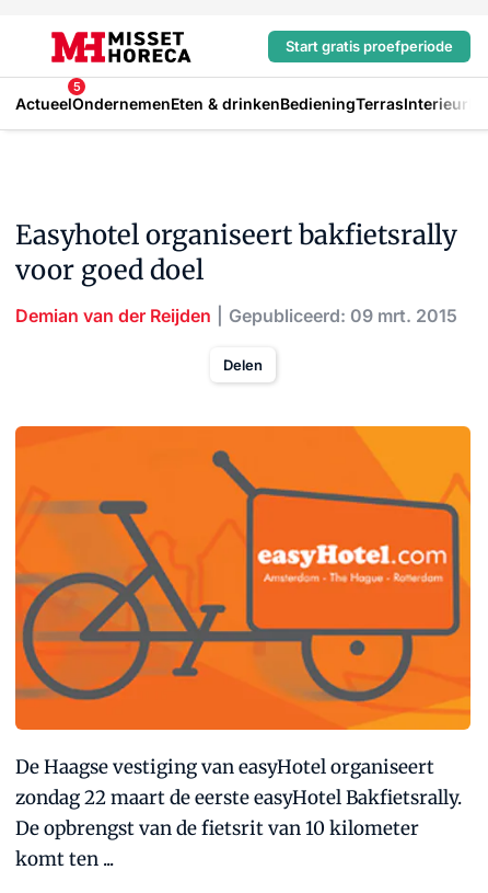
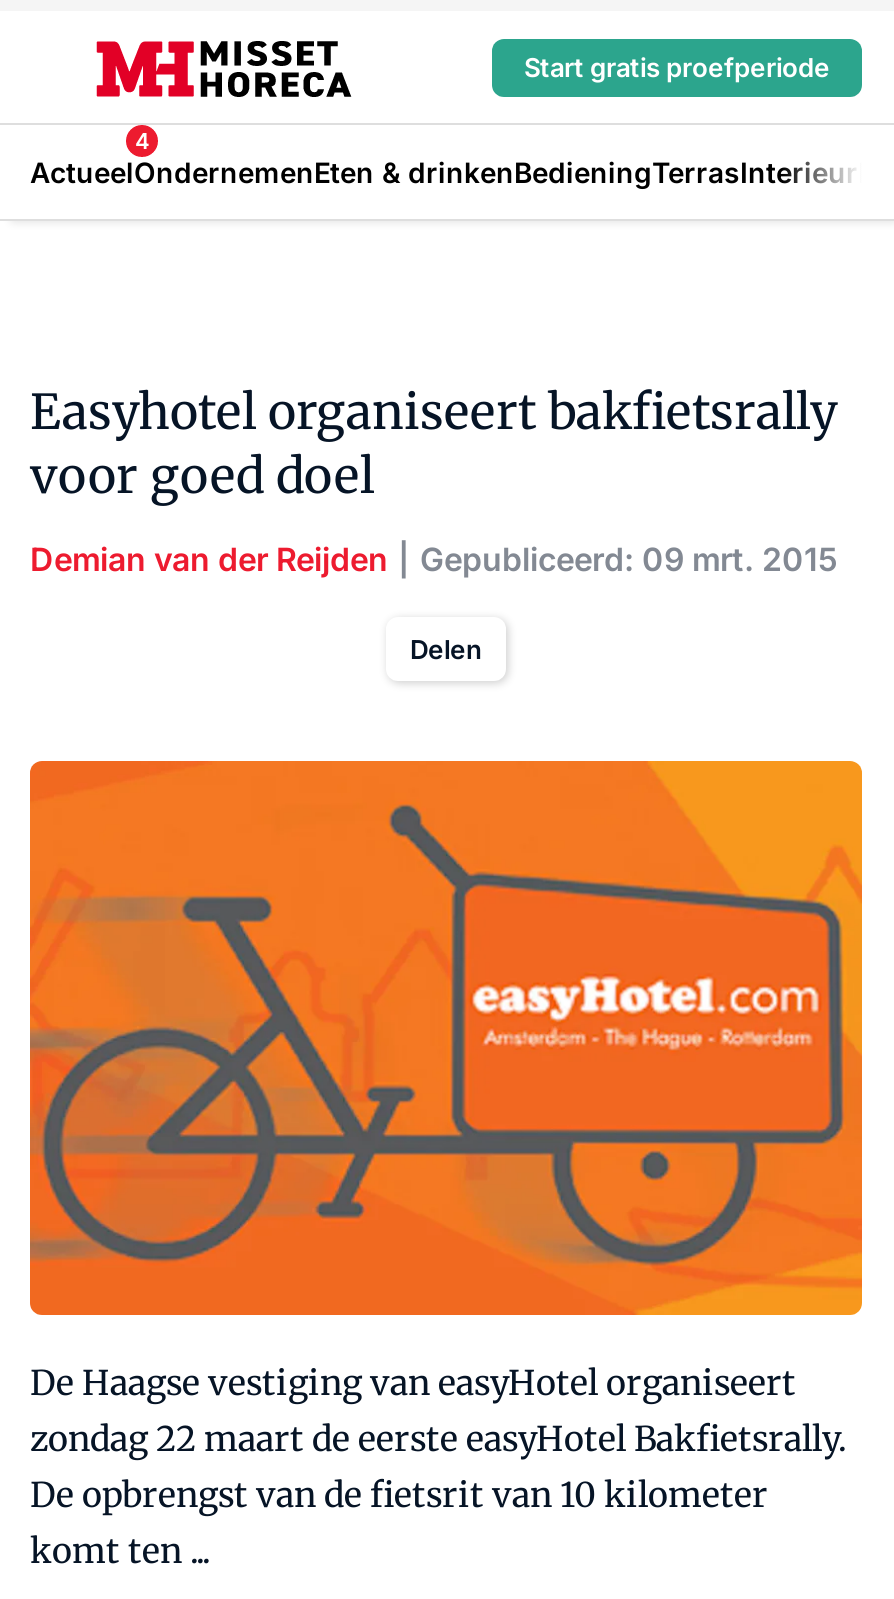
[73,79,80,94] 5 -> [135,127,149,155] 4

